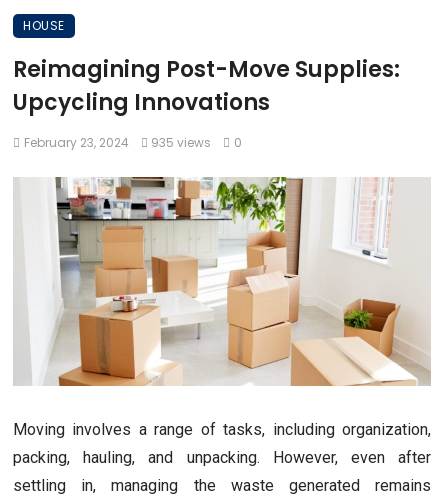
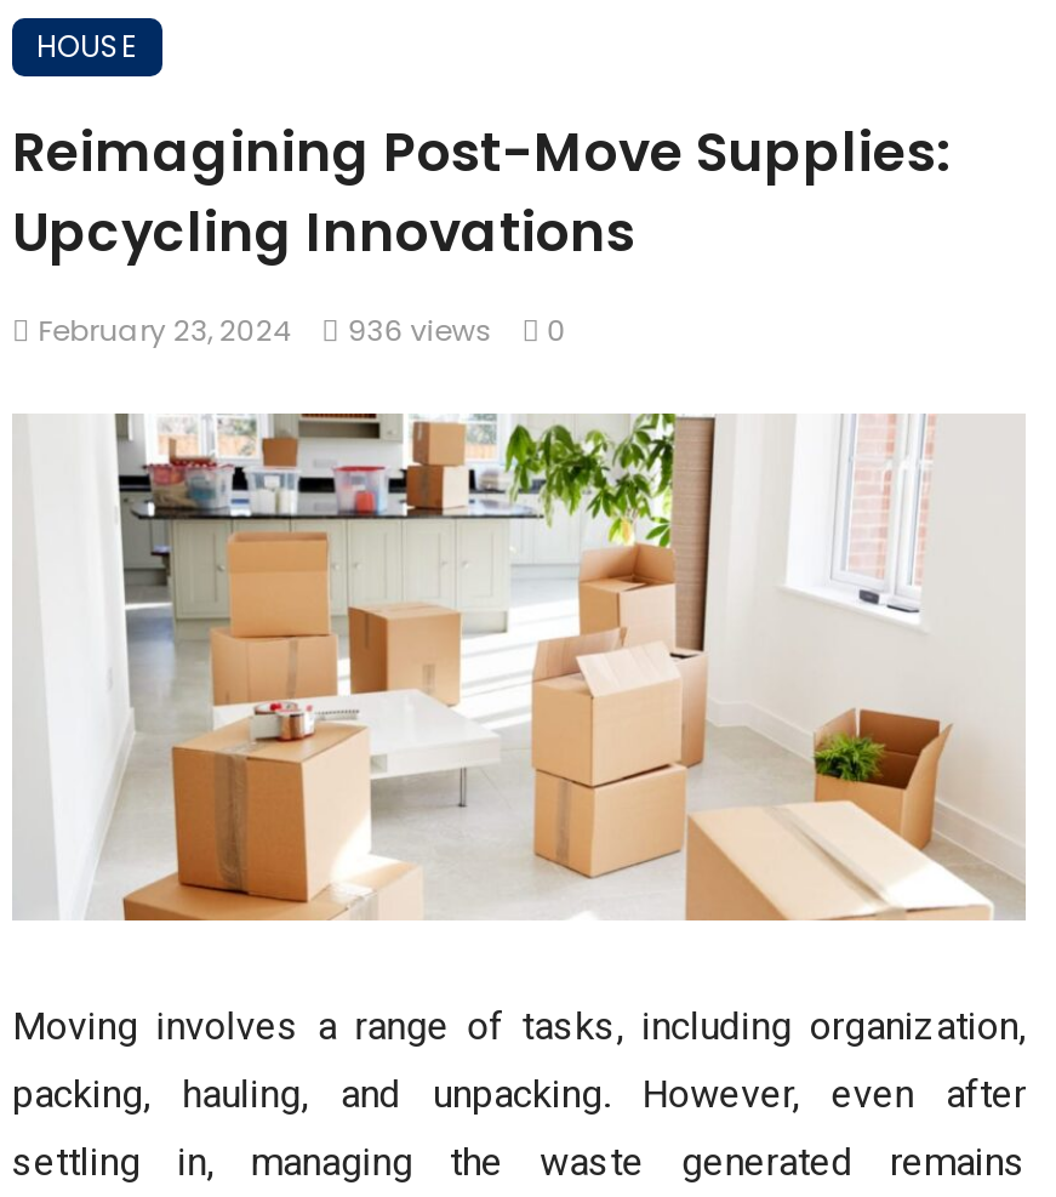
[24,134,242,151] February 23, 2024 935 views 0 -> [38,309,567,350] February 23, 2024 936 views 0

